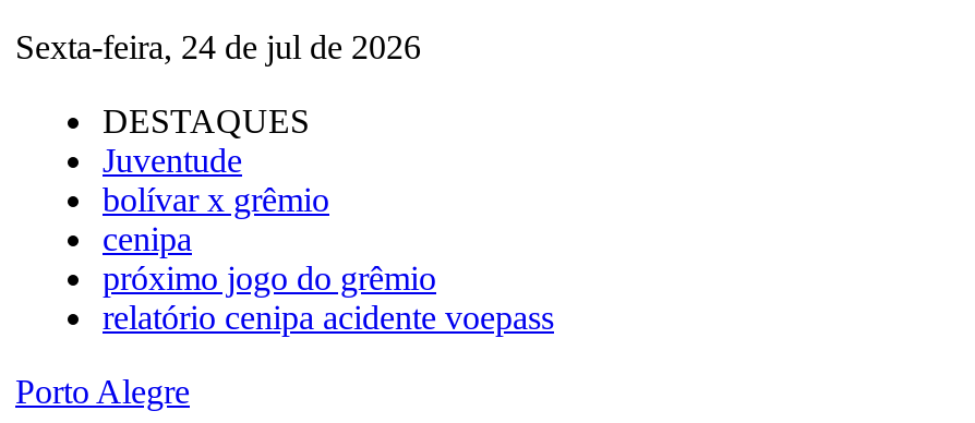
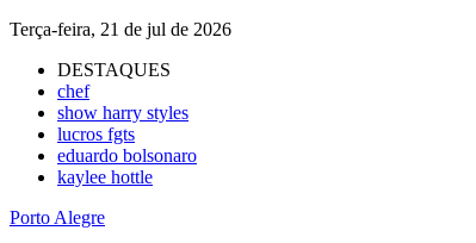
[15,28,421,65] Sexta-feira, 24 de jul de 2026 -> [10,19,231,39] Terça-feira, 21 de jul de 2026
[103,142,554,336] Juventude | bolívar x grêmio | cenipa | próximo jogo do grêmio | relatório cenipa acidente voepass -> [57,81,197,187] chef | show harry styles | lucros fgts | eduardo bolsonaro | kaylee hottle

